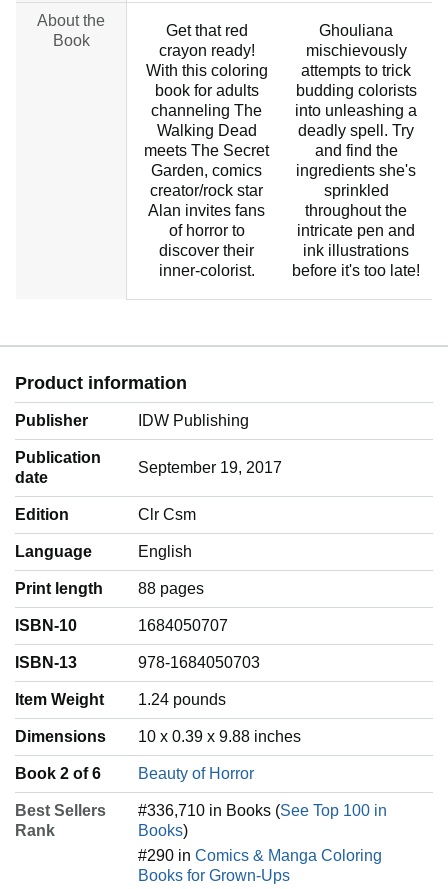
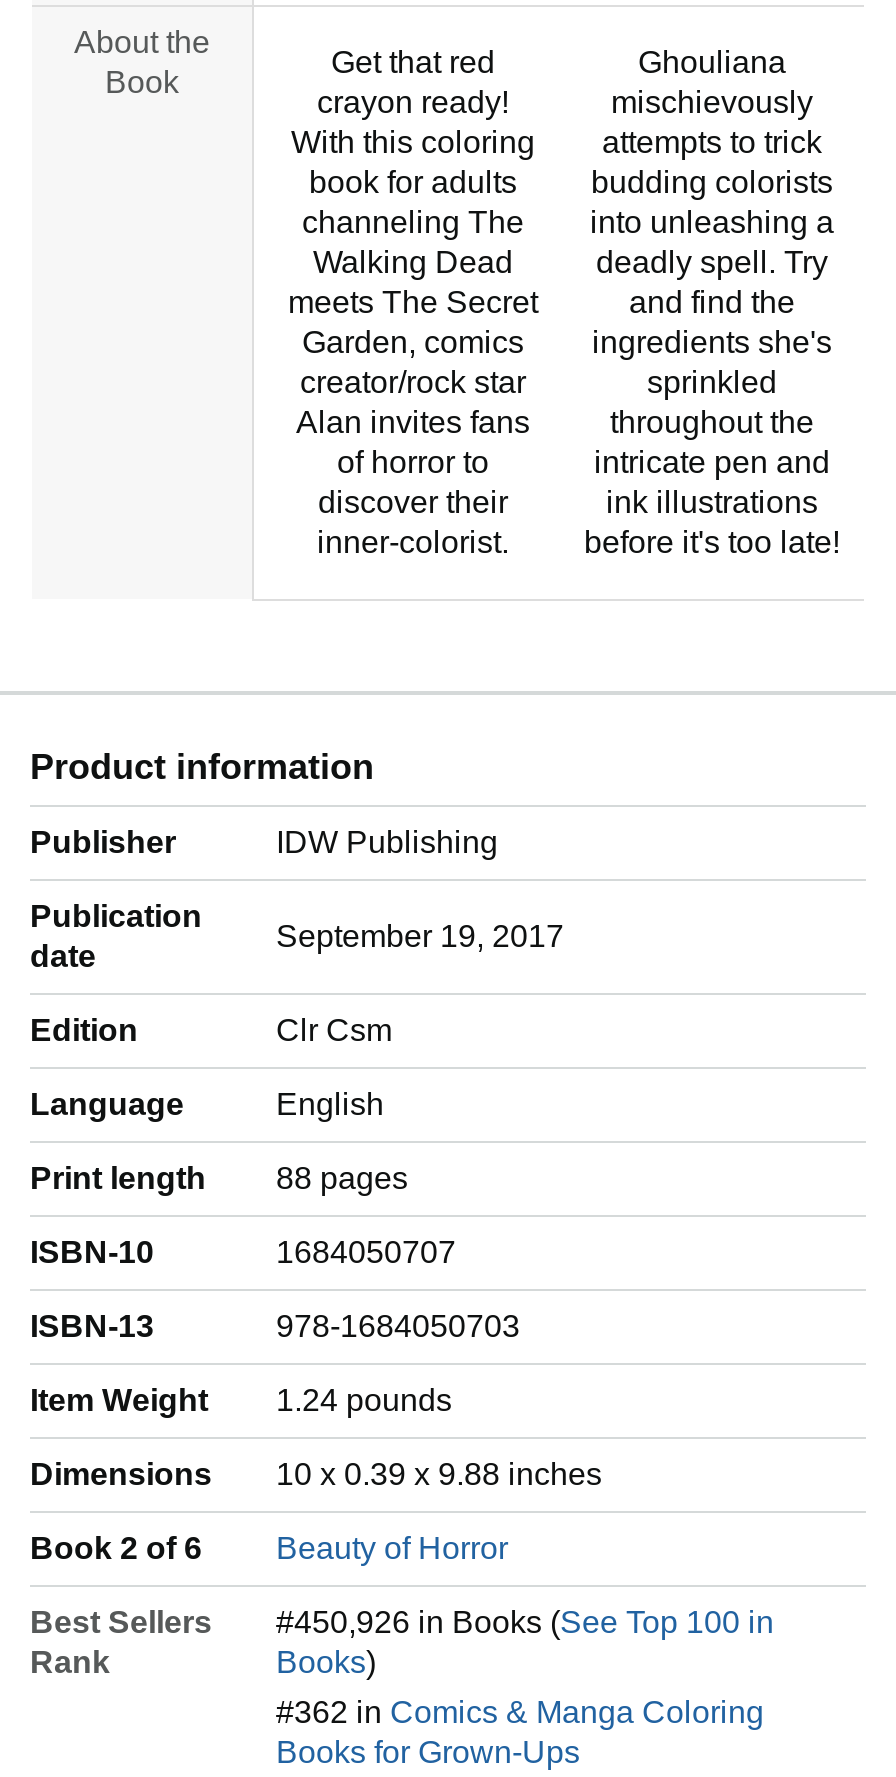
[138,801,387,818] #336,710 in Books (See Top 100 in -> [276,1604,774,1638] #450,926 in Books (See Top 100 in
[138,846,382,863] #290 in Comics & Manga Coloring -> [276,1694,764,1728] #362 in Comics & Manga Coloring

